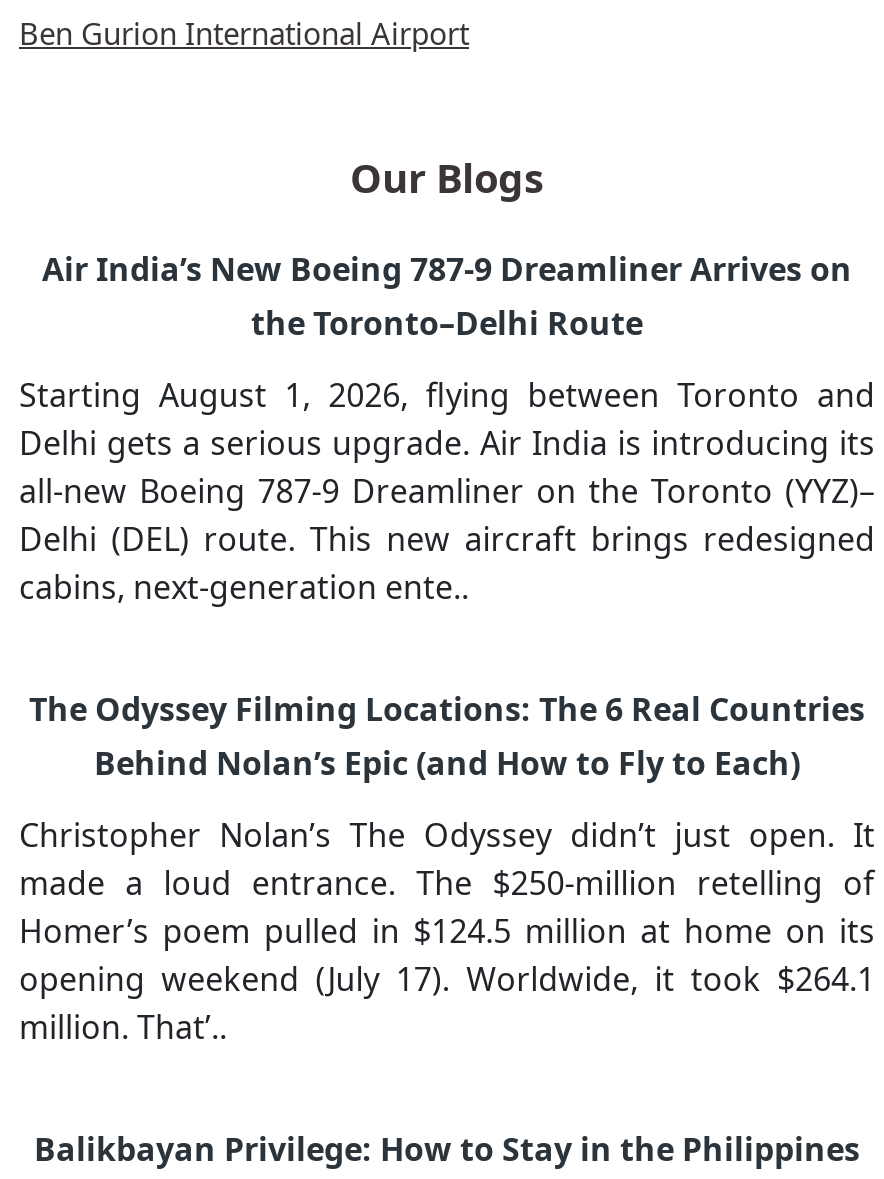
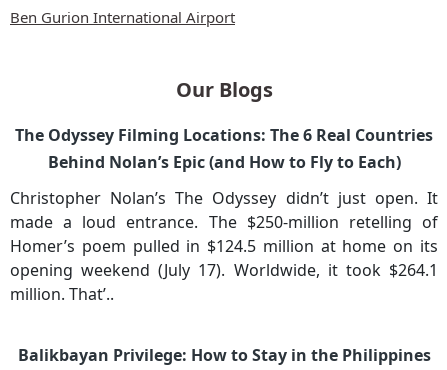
[19,247,875,609] Air India’s New Boeing 787-9 Dreamliner Arrives on | the Toronto–Delhi Route | Starting August 1, 2026, flying between Toronto and | Delhi gets a serious upgrade. Air India is introducing its | all-new Boeing 787-9 Dreamliner on the Toronto (YYZ)– | Delhi (DEL) route. This new aircraft brings redesigned | cabins, next-generation ente.. -> none

